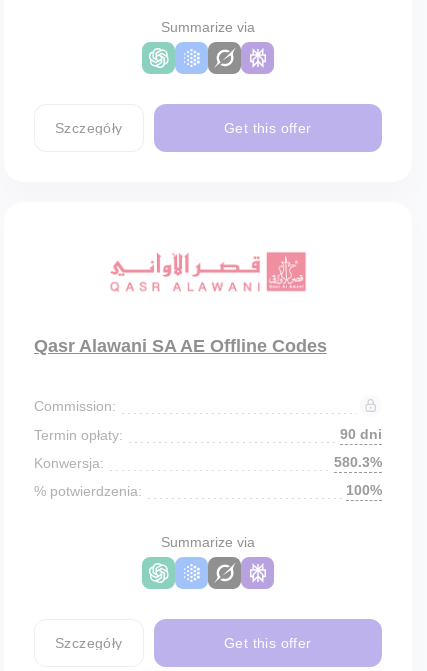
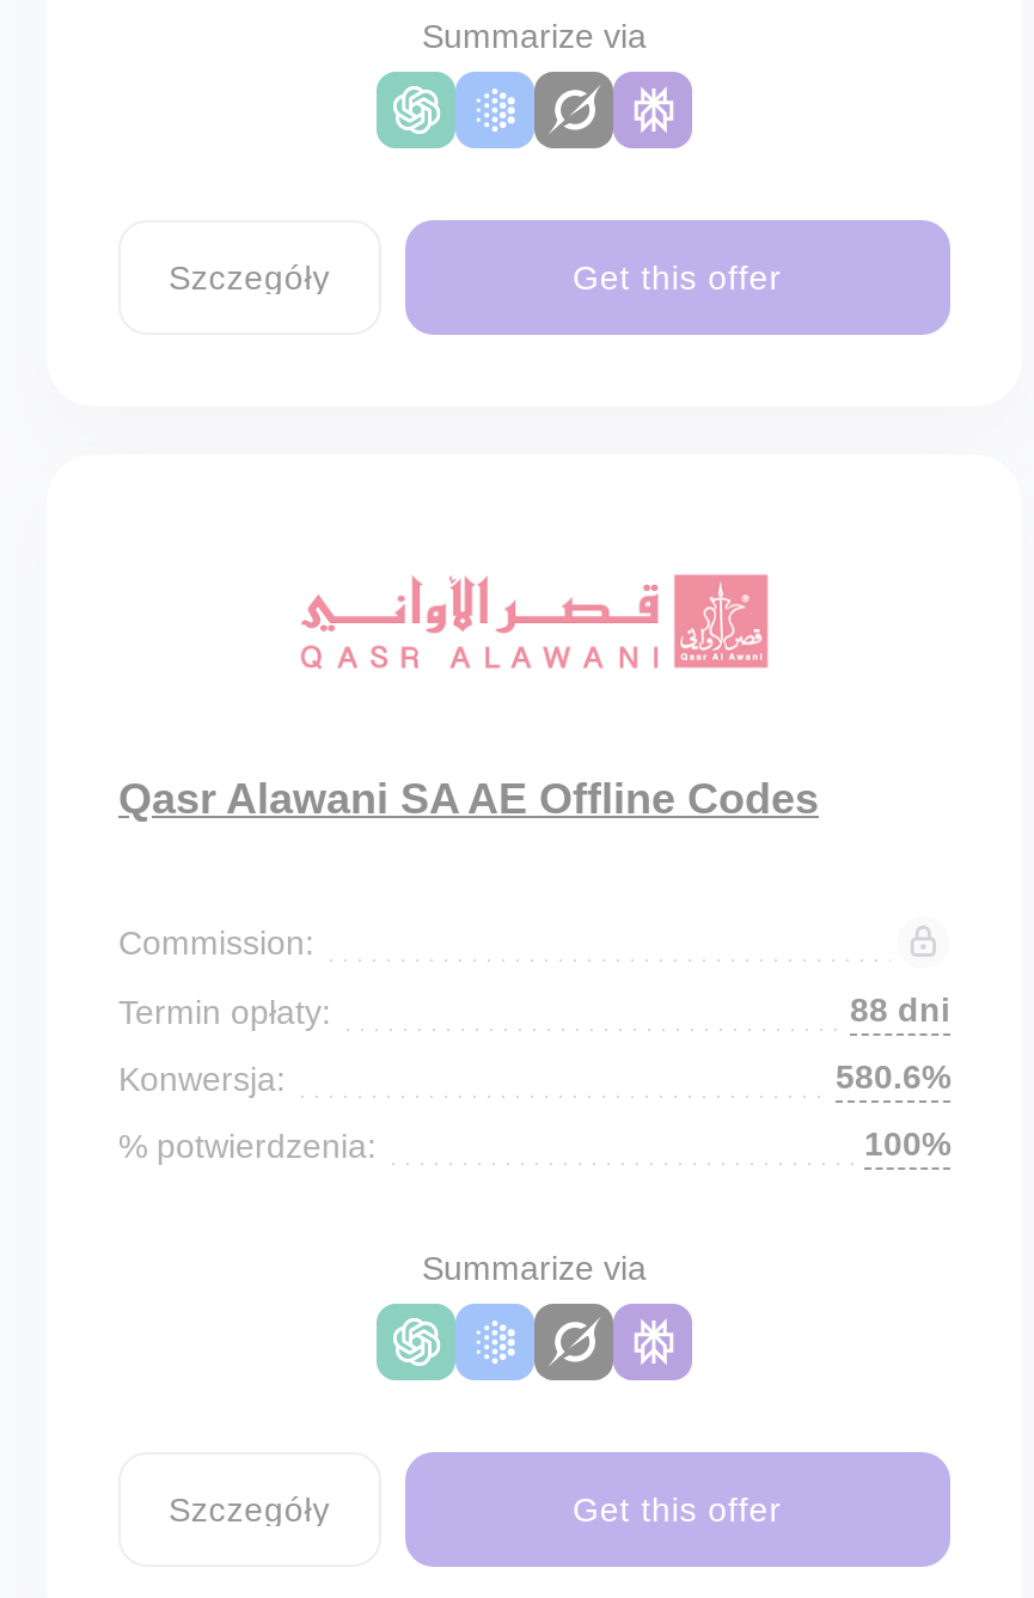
[340,426,382,442] 90 dni -> [850,990,950,1029] 88 dni
[334,454,382,470] 580.3% -> [836,1057,950,1096] 580.6%

